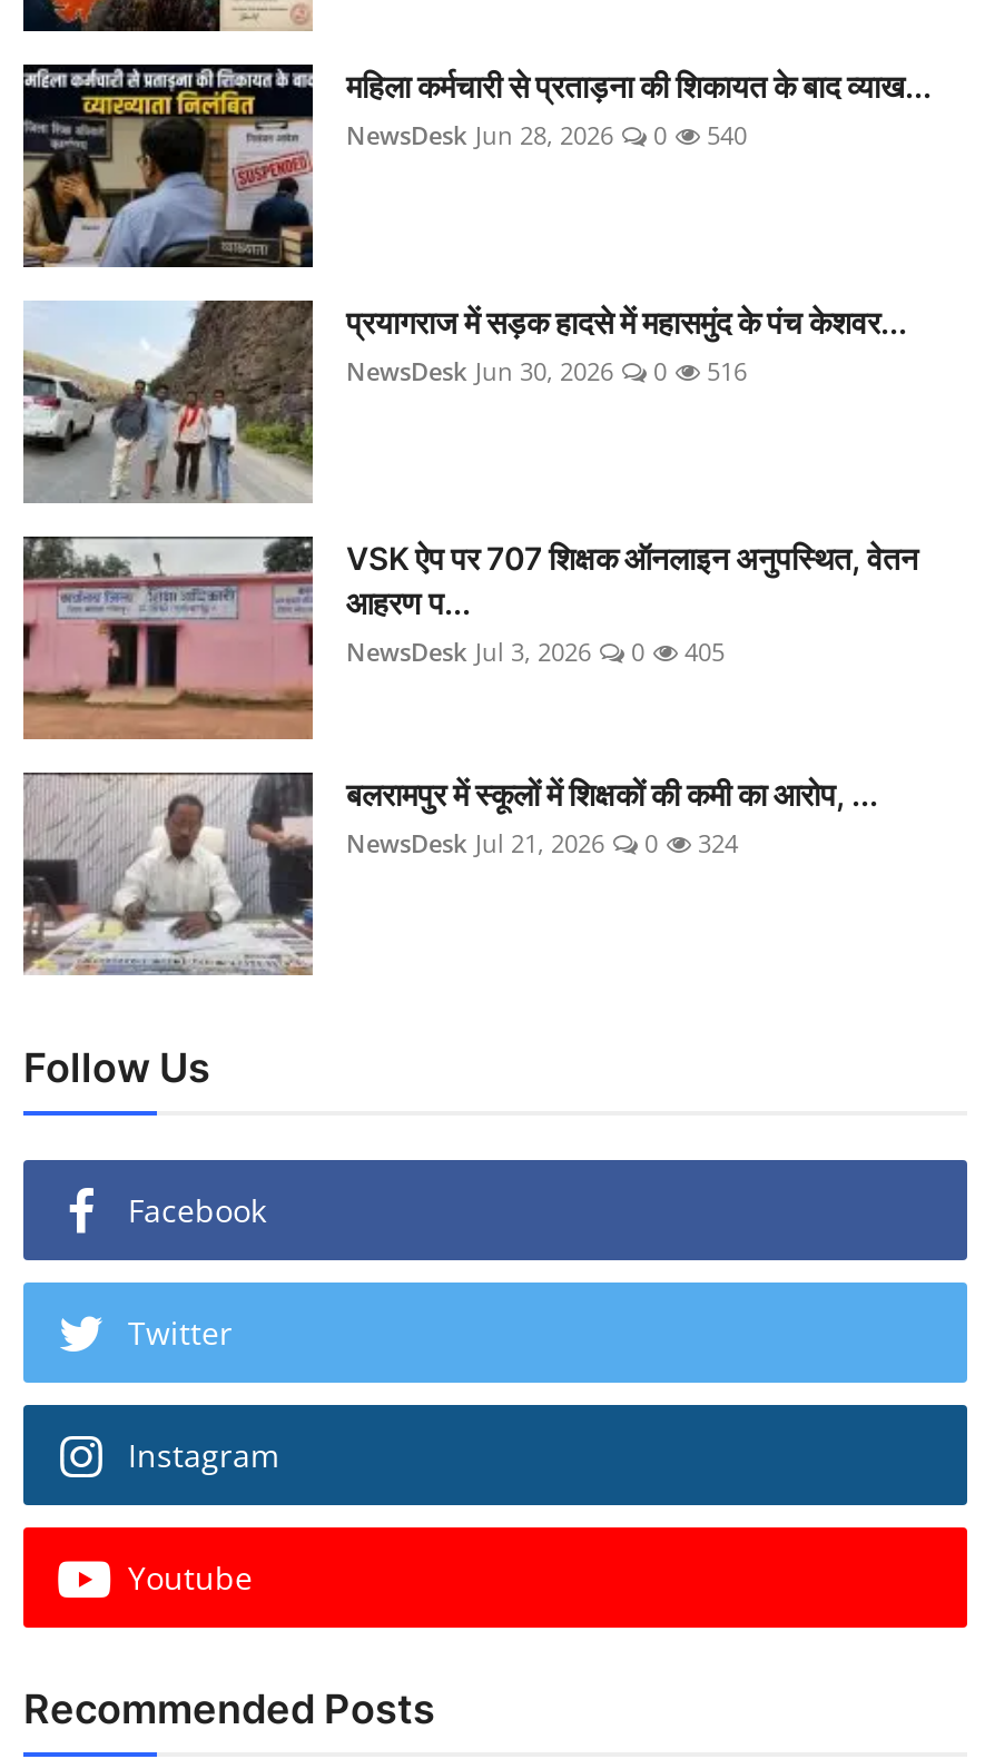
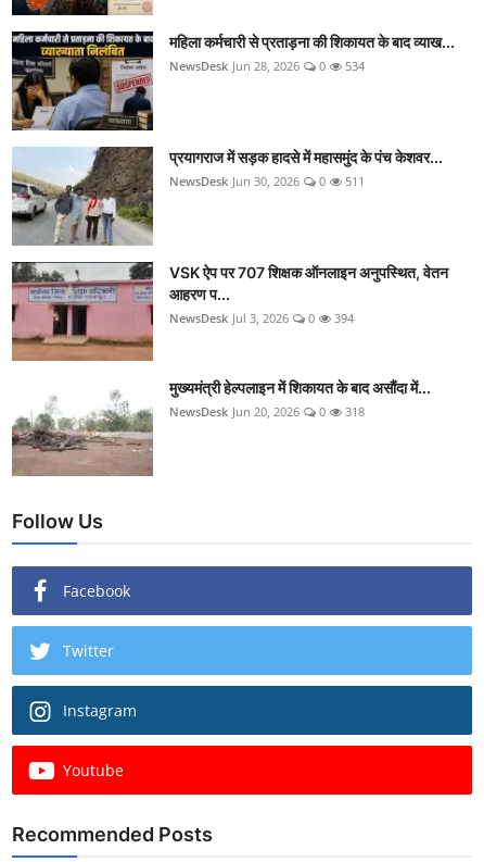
[346,119,747,153] NewsDesk Jun 28, 2026 0 540 -> [169,58,365,74] NewsDesk Jun 28, 2026 0 534
[346,355,747,389] NewsDesk Jun 30, 2026 0 516 -> [169,173,365,190] NewsDesk Jun 30, 2026 0 511
[346,636,725,669] NewsDesk Jul 3, 2026 0 405 -> [169,310,354,327] NewsDesk Jul 3, 2026 0 394
[21,770,878,975] [image] | बलरामपुर में स्कूलों में शिक्षकों की कमी का आरोप, ... | NewsDesk Jul 21, 2026 -> [12,377,431,476] [image] | मुख्यमंत्री हेल्पलाइन में शिकायत के बाद असौंदा में... | NewsDesk Jun 20, 2026
[691,827,738,861] 324 -> [342,404,365,420] 318

